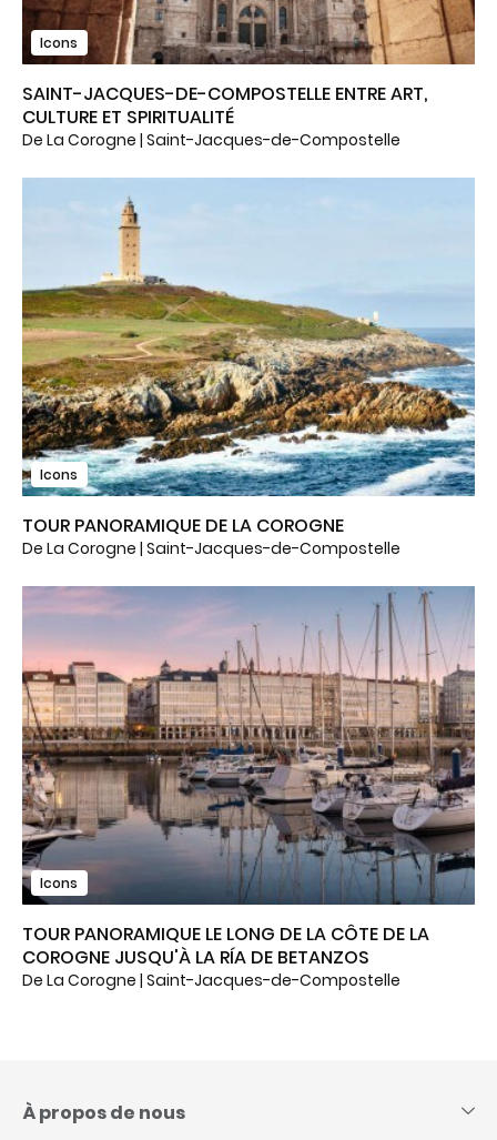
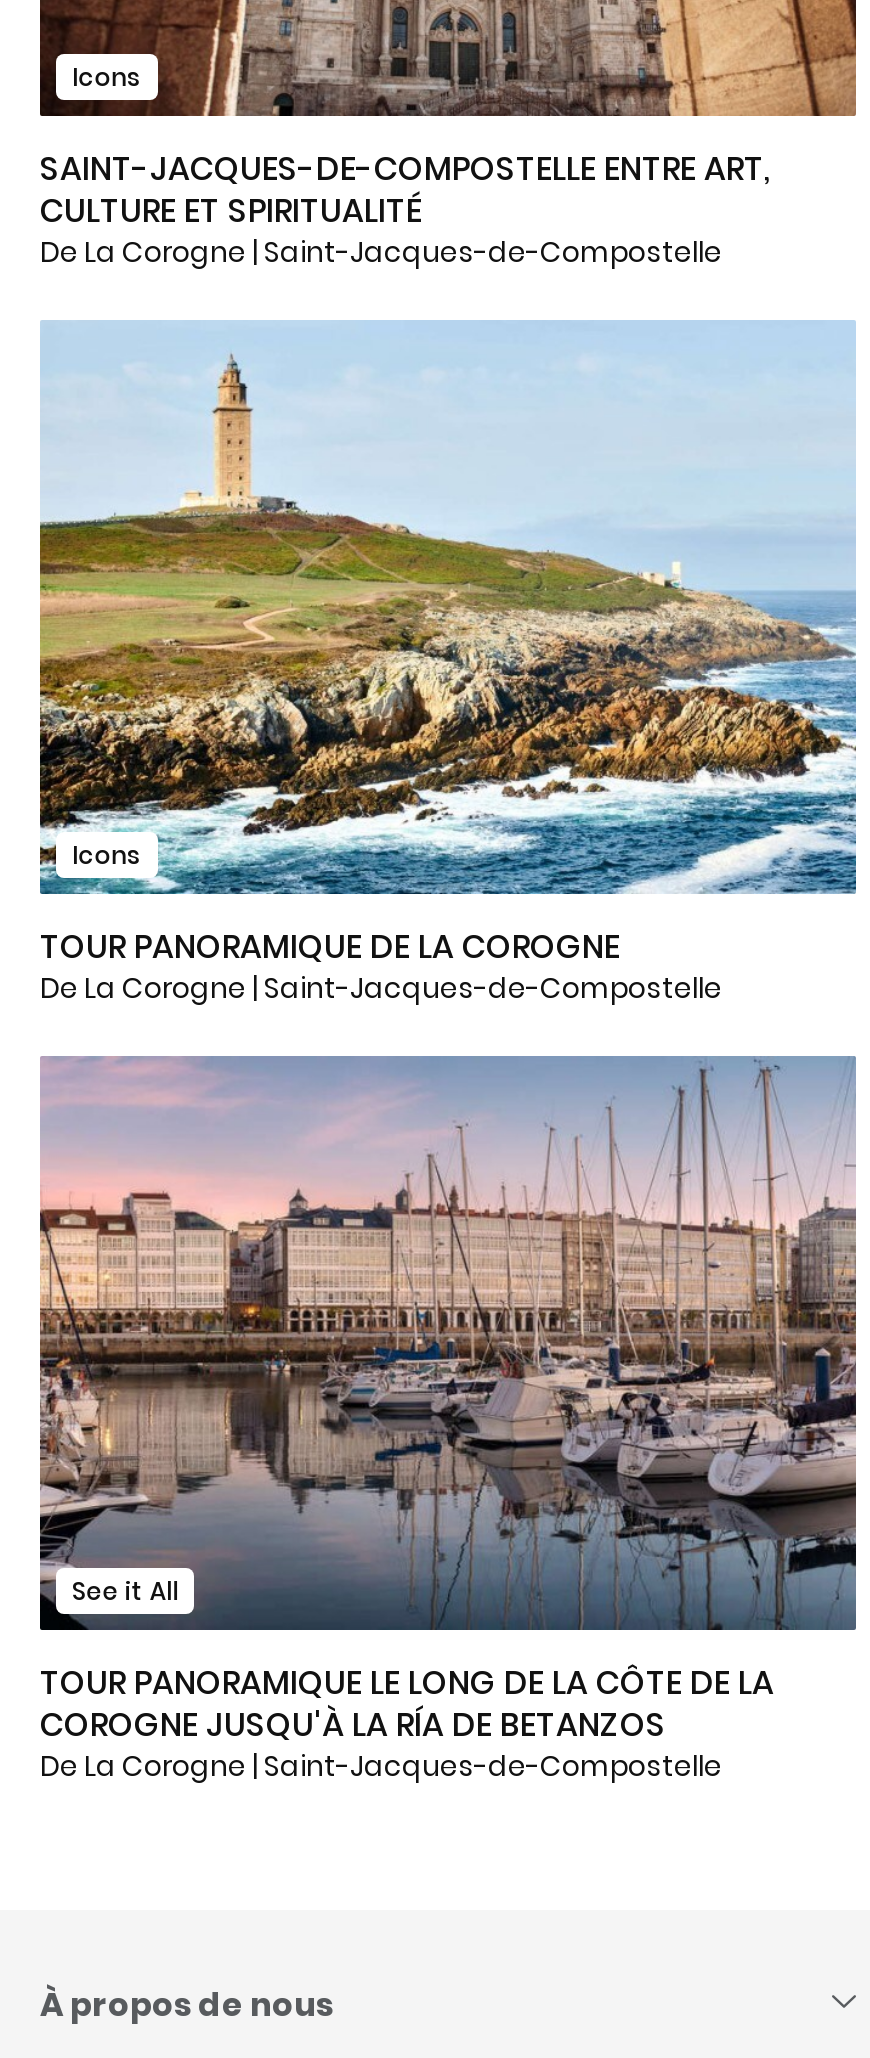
[40,873,78,892] Icons -> [72,1573,178,1607] See it All

